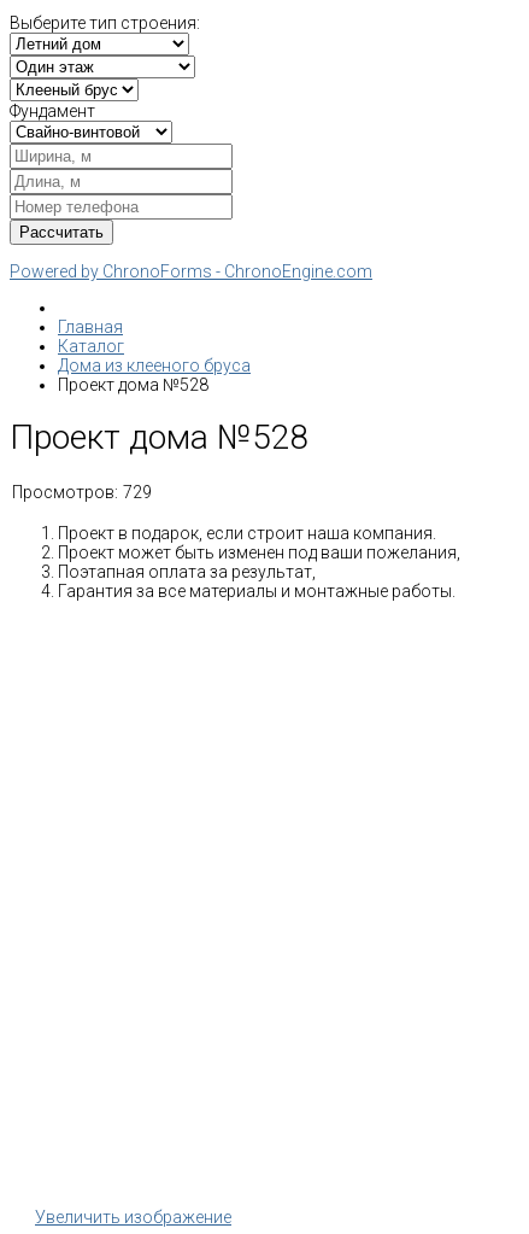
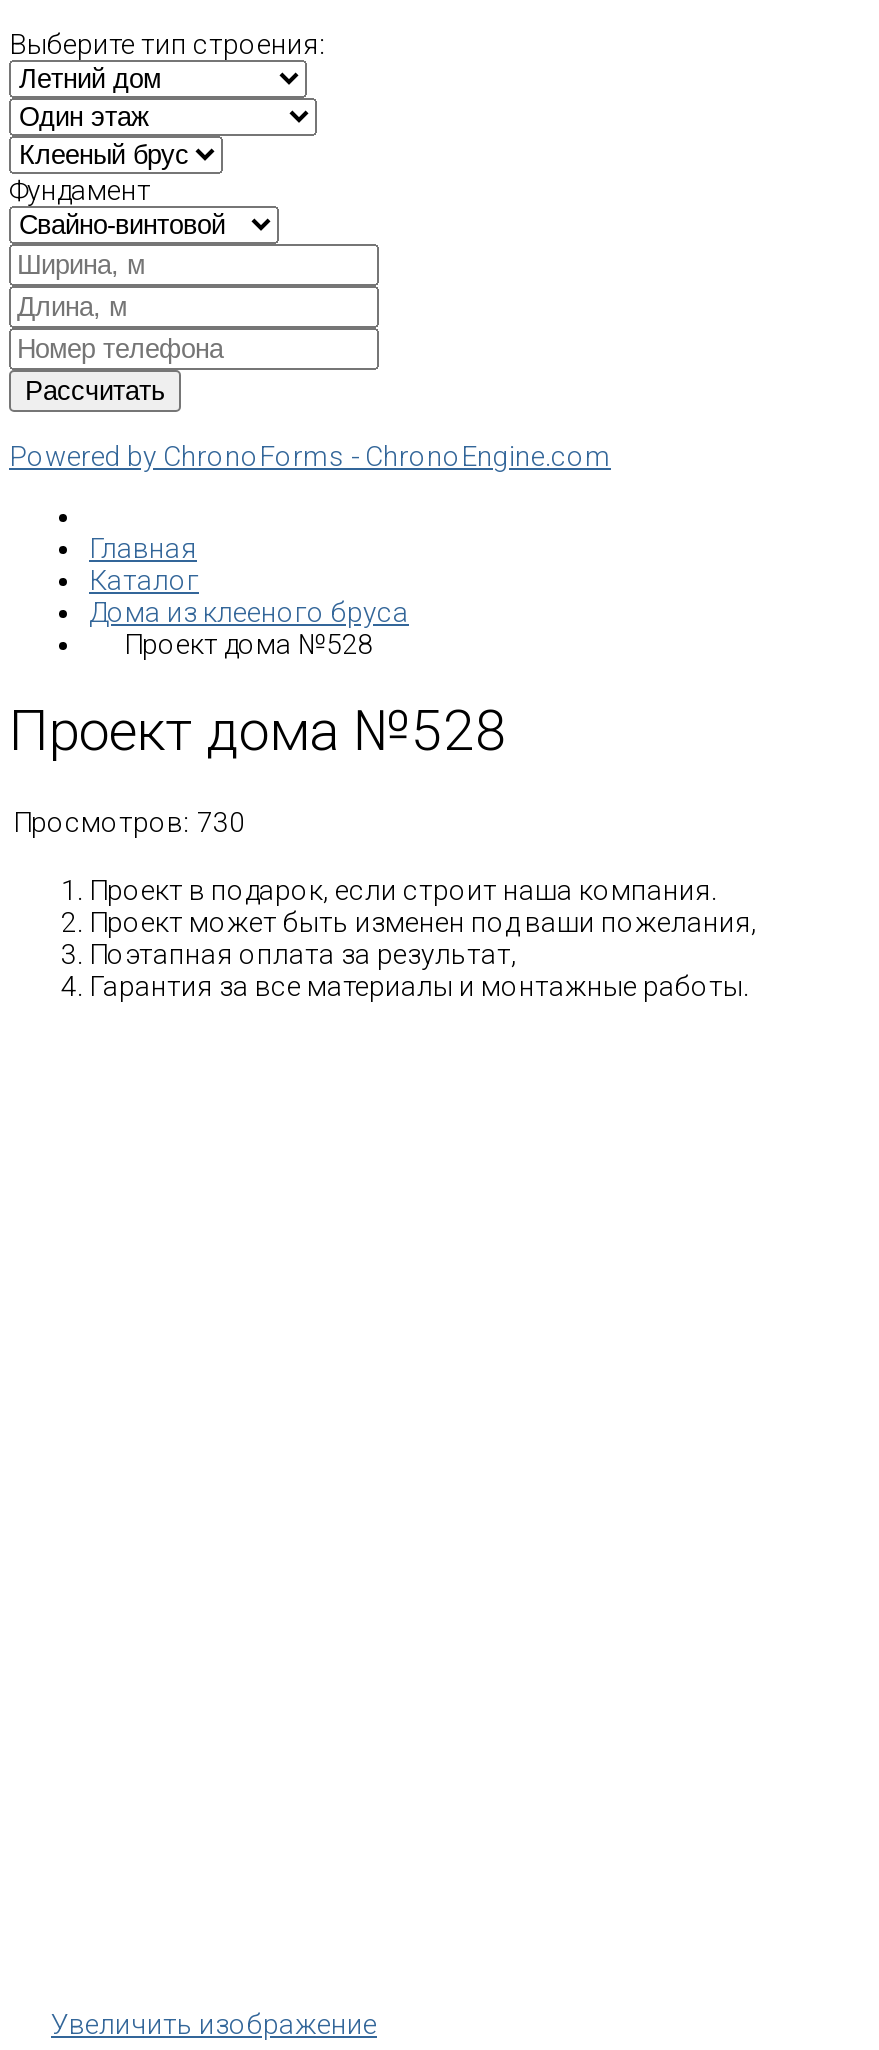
[12,482,152,501] Просмотров: 729 -> [13,805,245,837] Просмотров: 730

